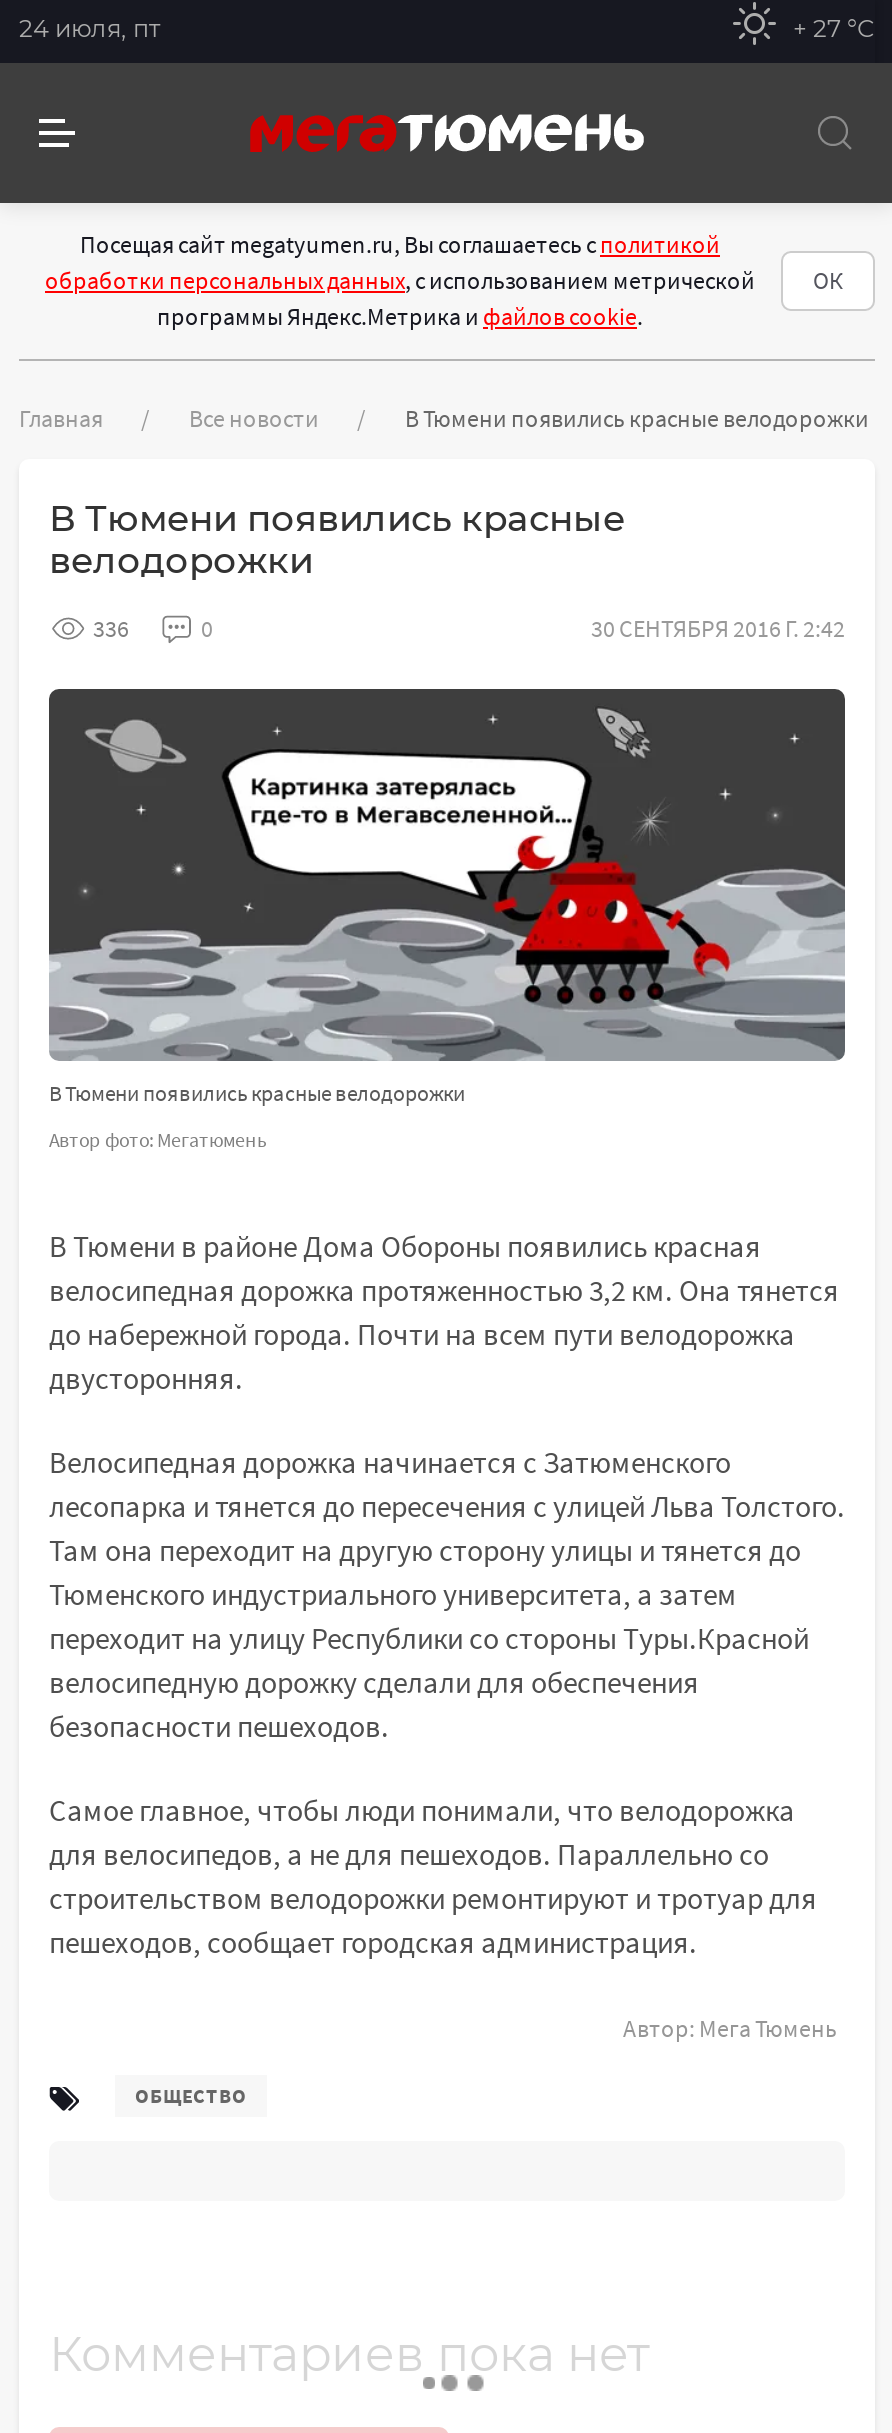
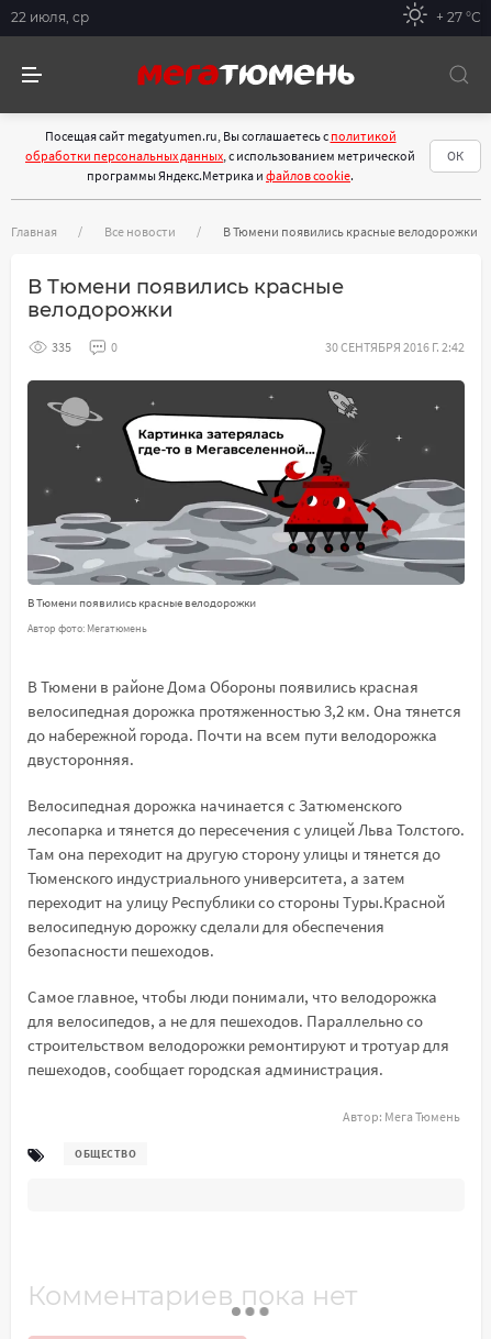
[19,12,161,42] 24 июля, пт -> [11,8,89,25] 22 июля, ср
[93,613,129,643] 336 -> [52,339,71,355] 335

